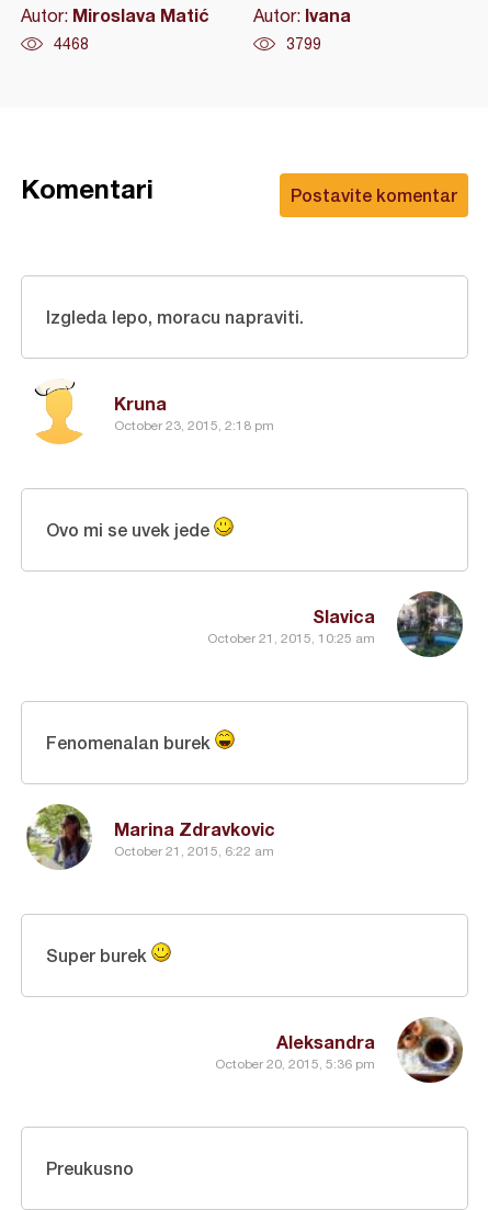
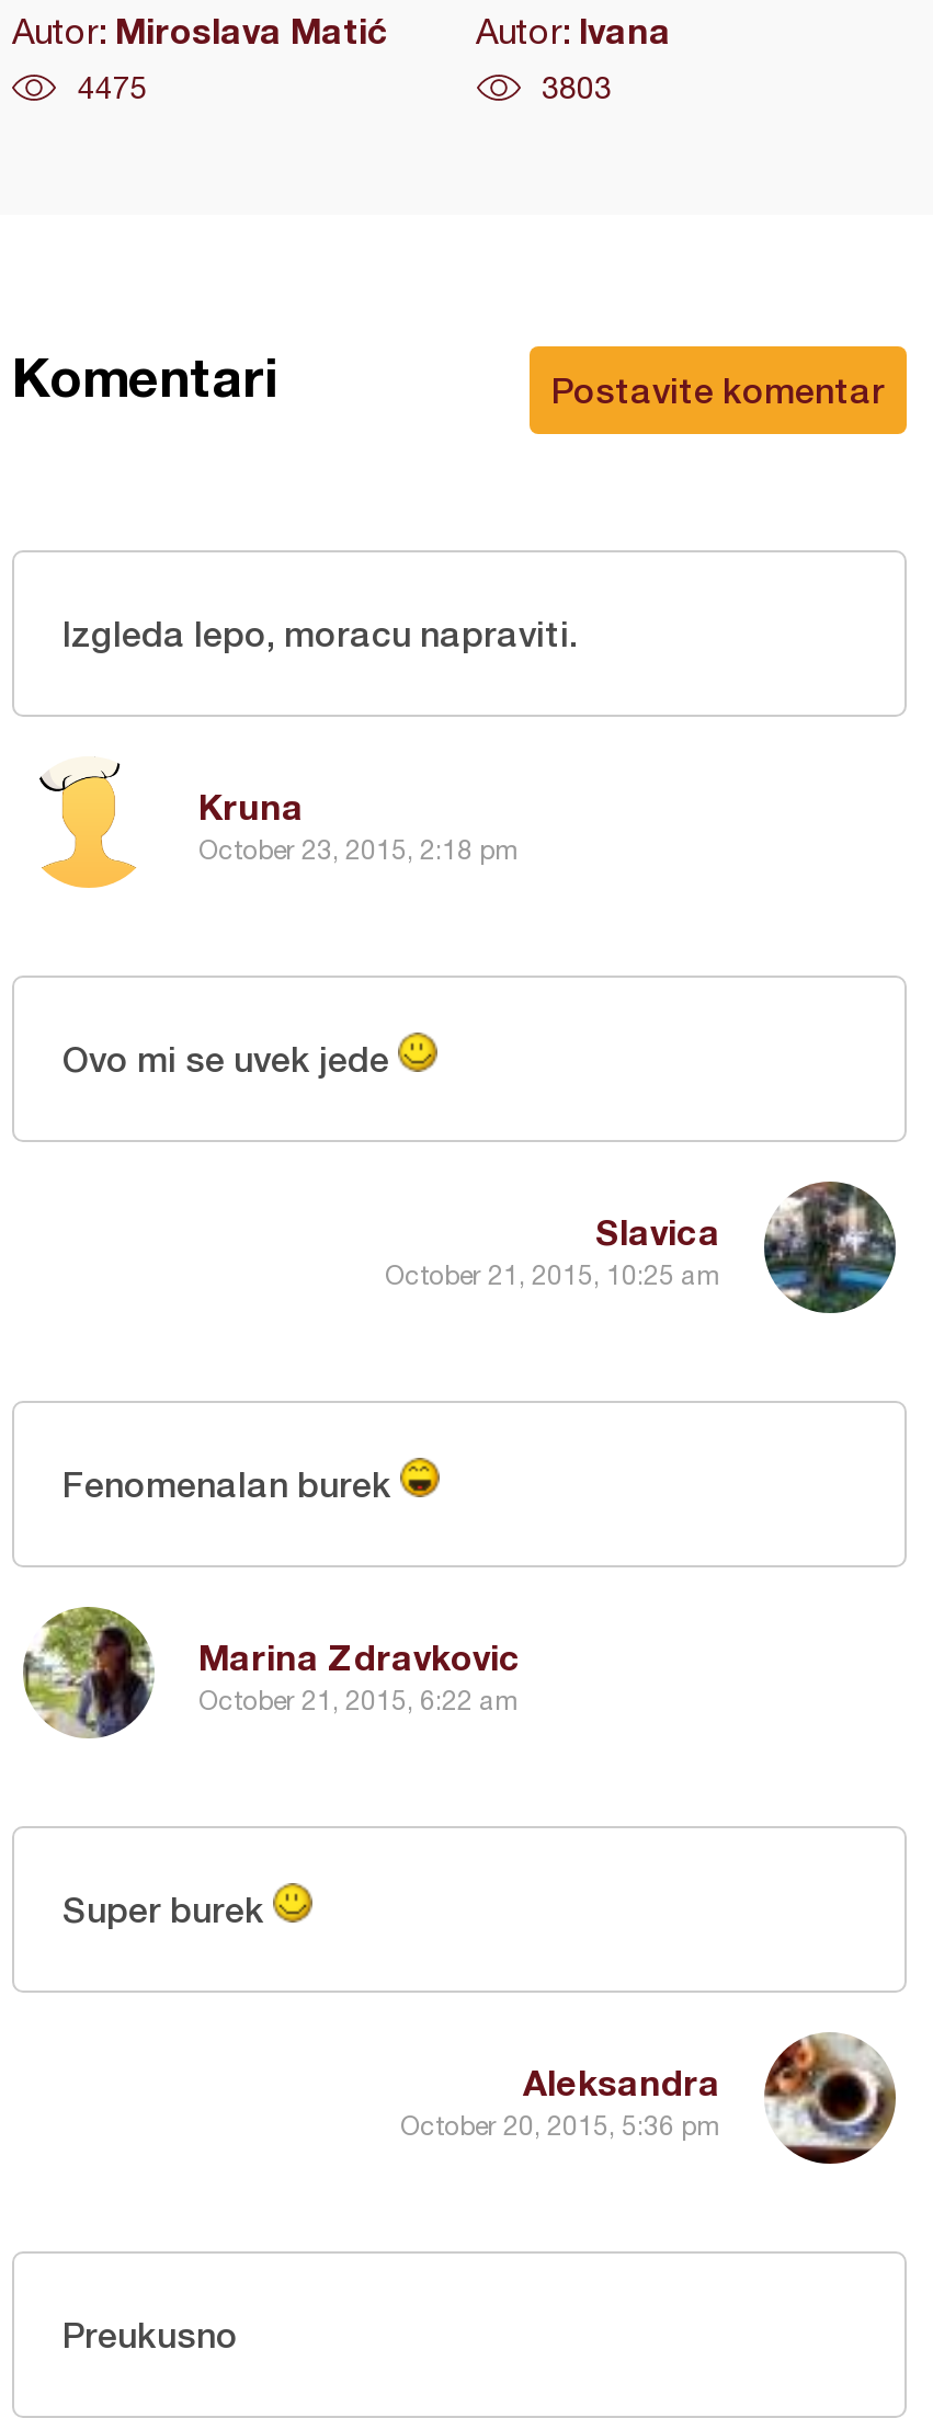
[54,35,89,53] 4468 -> [78,70,148,105] 4475
[286,35,321,53] 3799 -> [542,70,612,105] 3803

